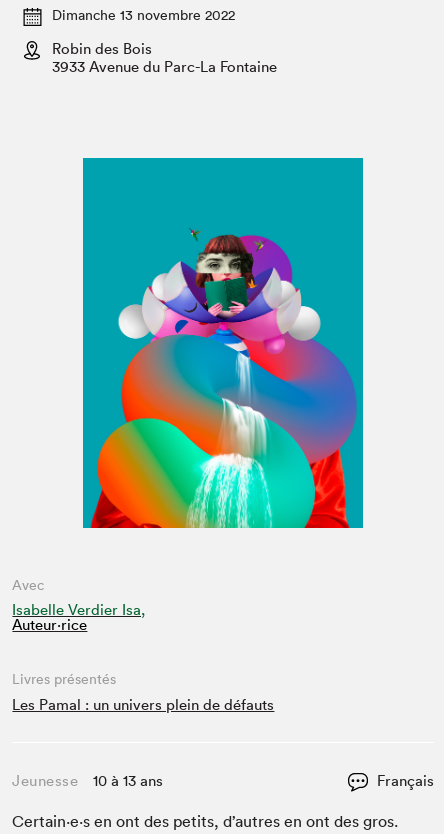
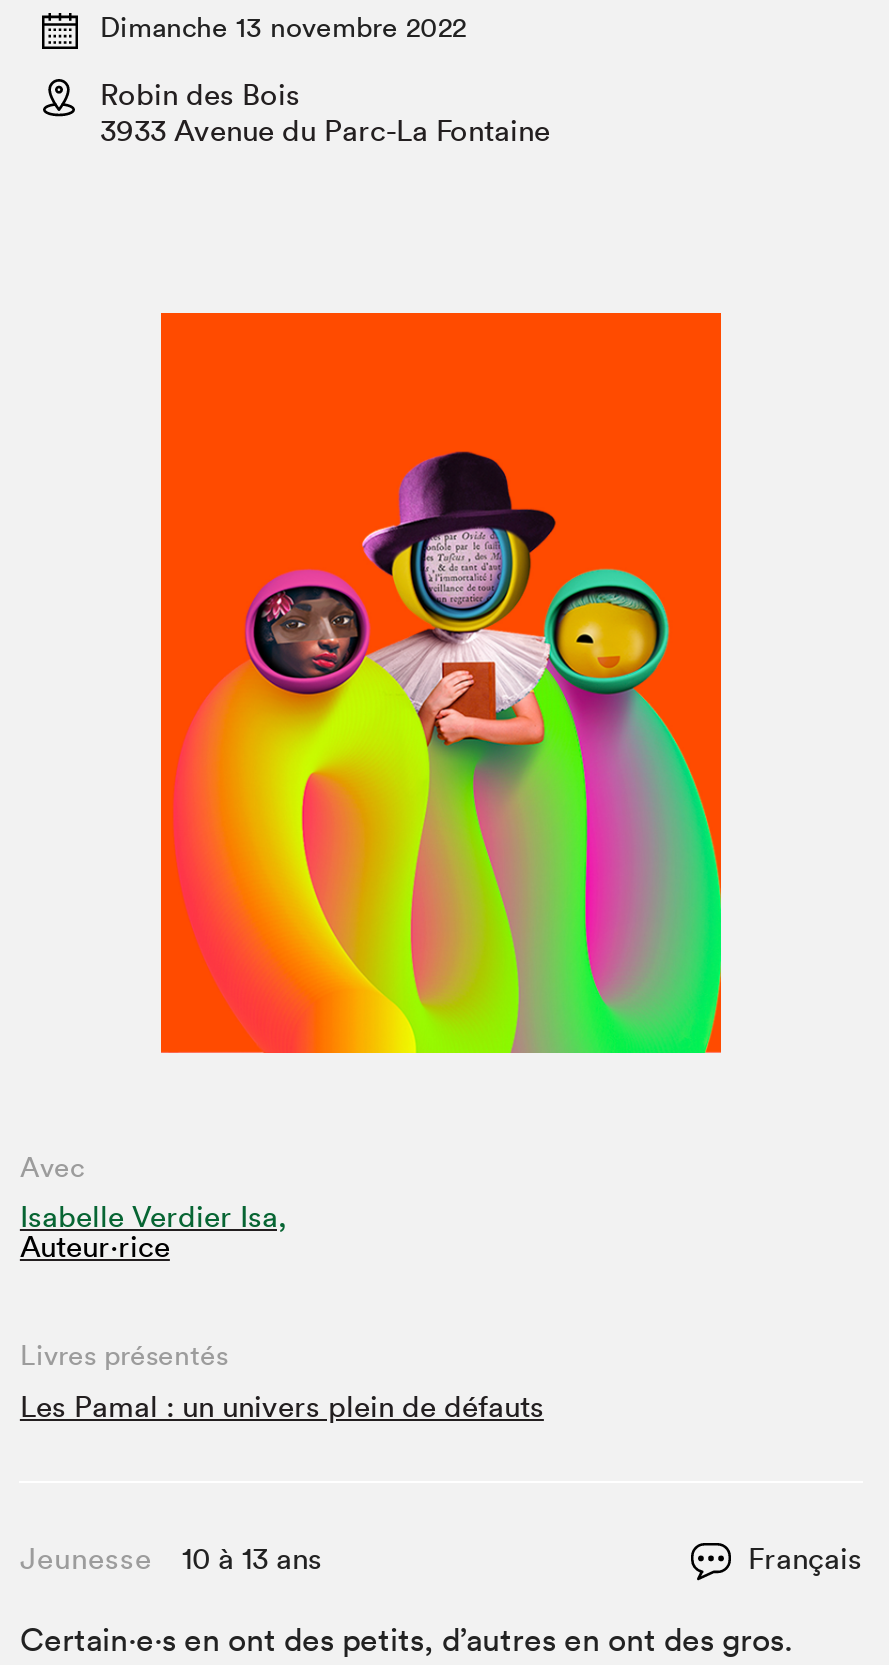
[82,157,364,529] [image] -> [159,311,723,1055] [image]

